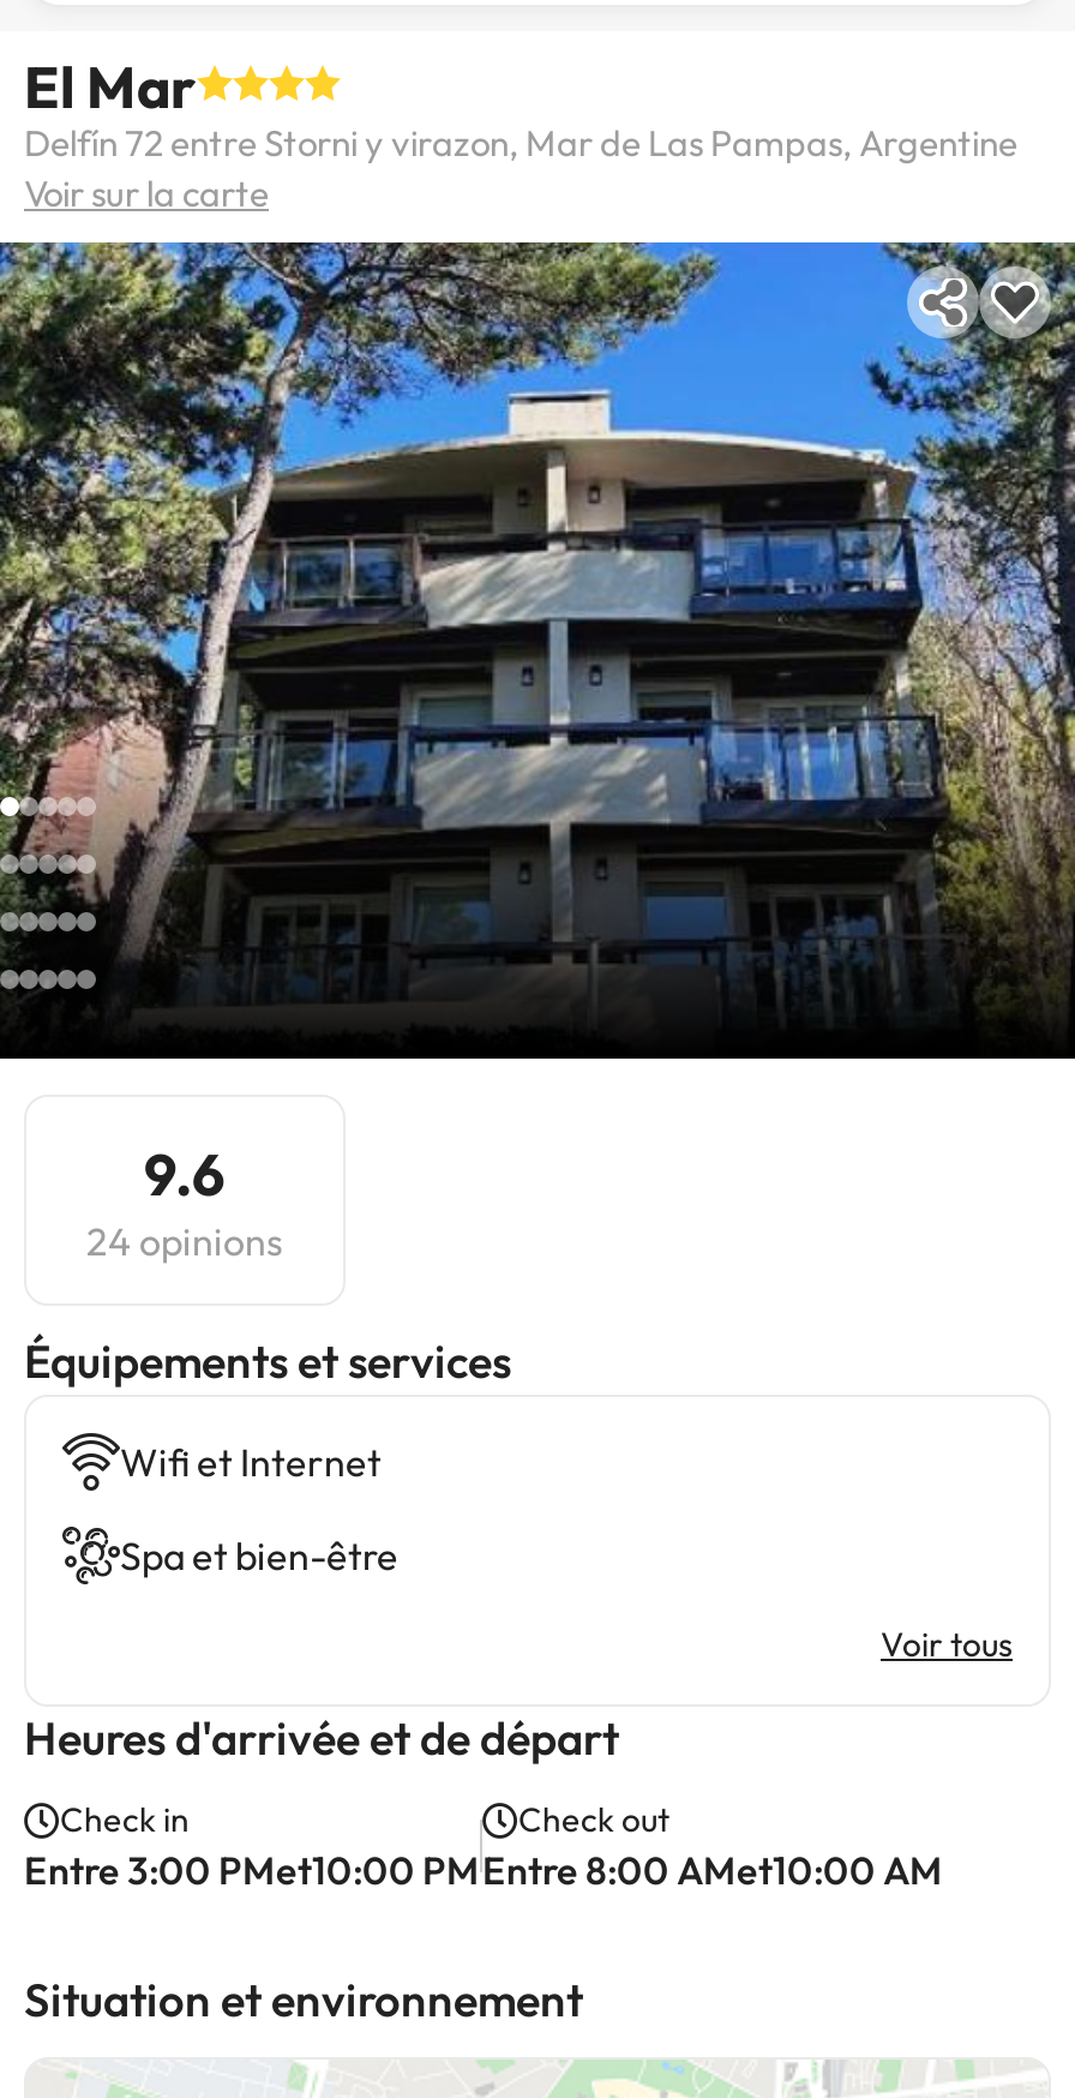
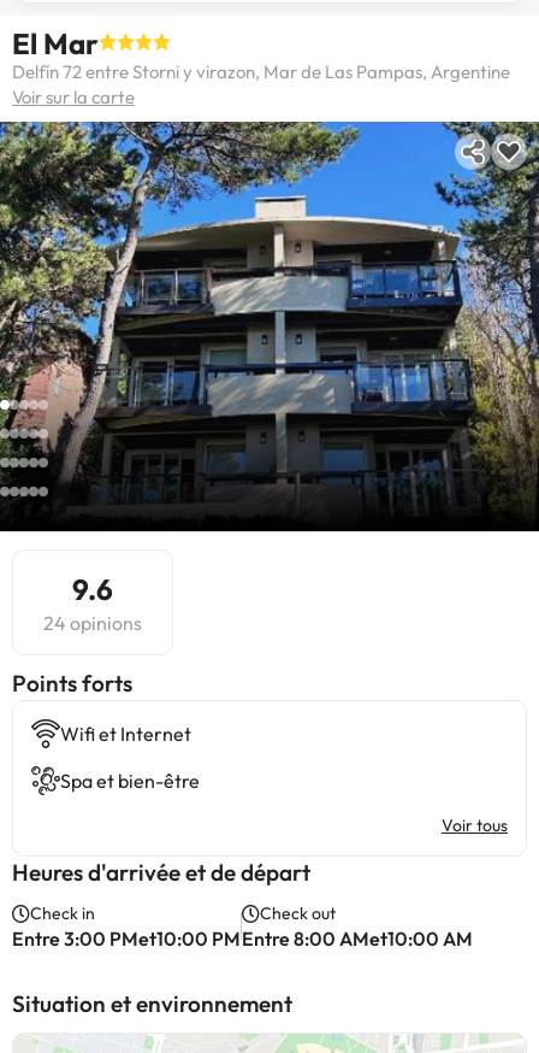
[24,1332,511,1390] Équipements et services -> [12,669,132,698] Points forts

